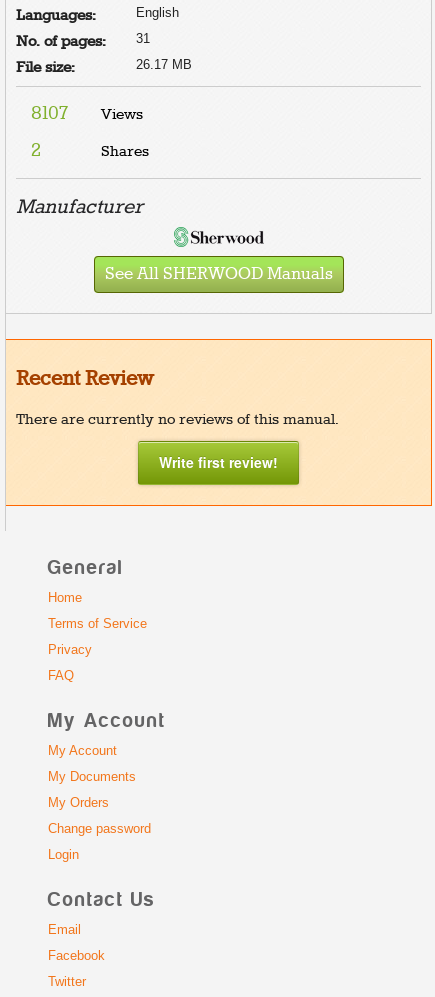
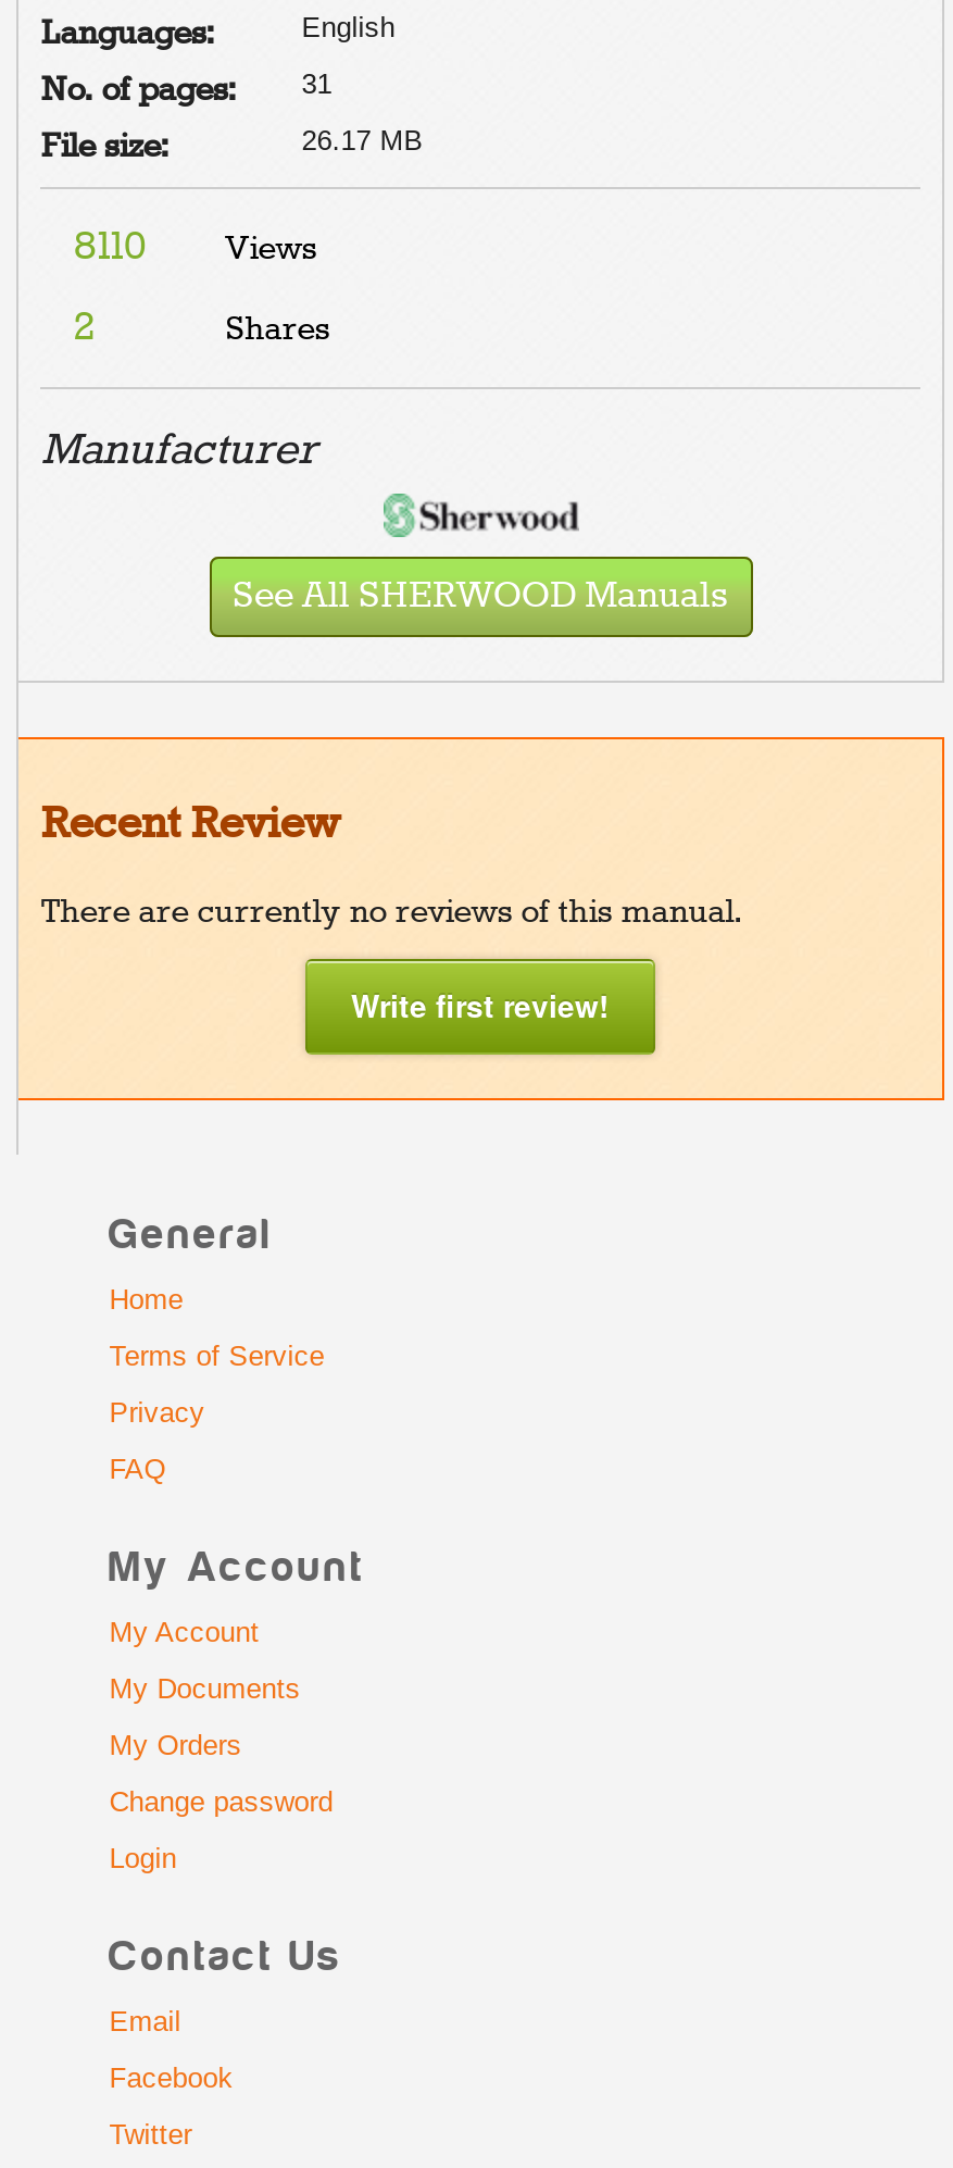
[31,102,143,124] 8107 Views -> [73,223,317,271] 8110 Views

